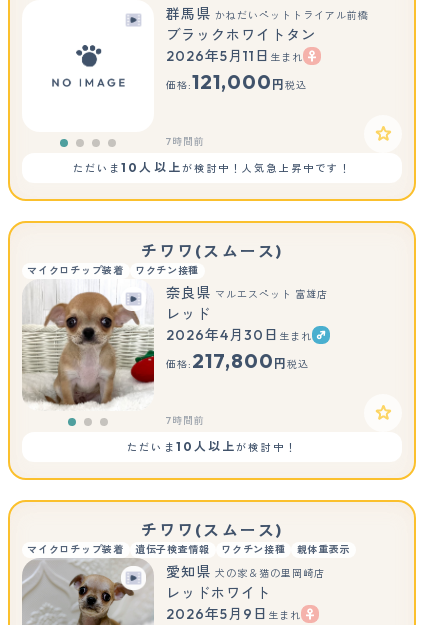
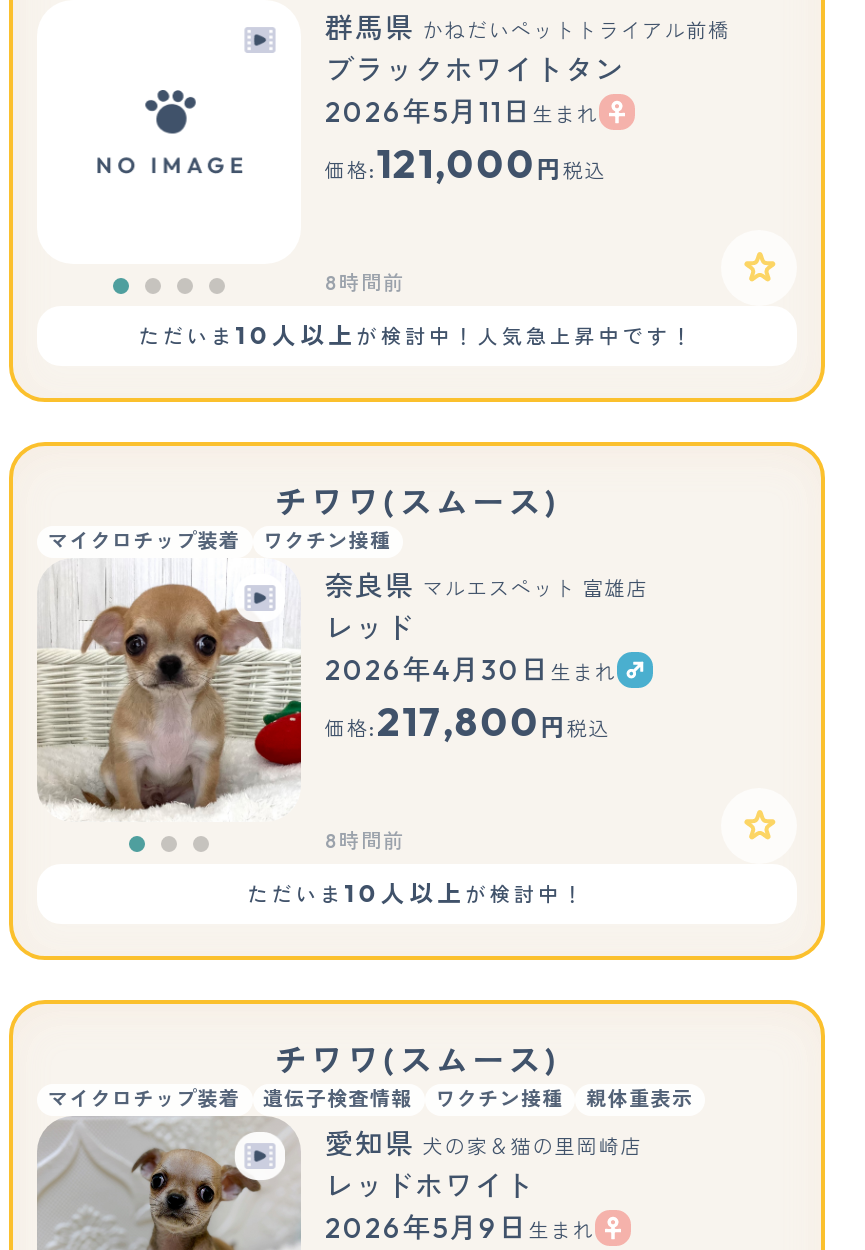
[166,135,205,148] 7時間前 -> [325,270,405,296] 8時間前
[166,414,205,427] 7時間前 -> [325,828,405,854] 8時間前

